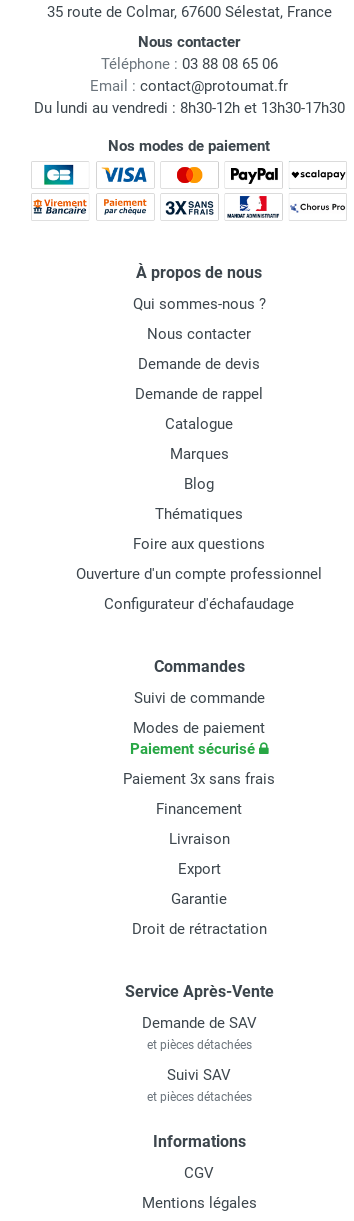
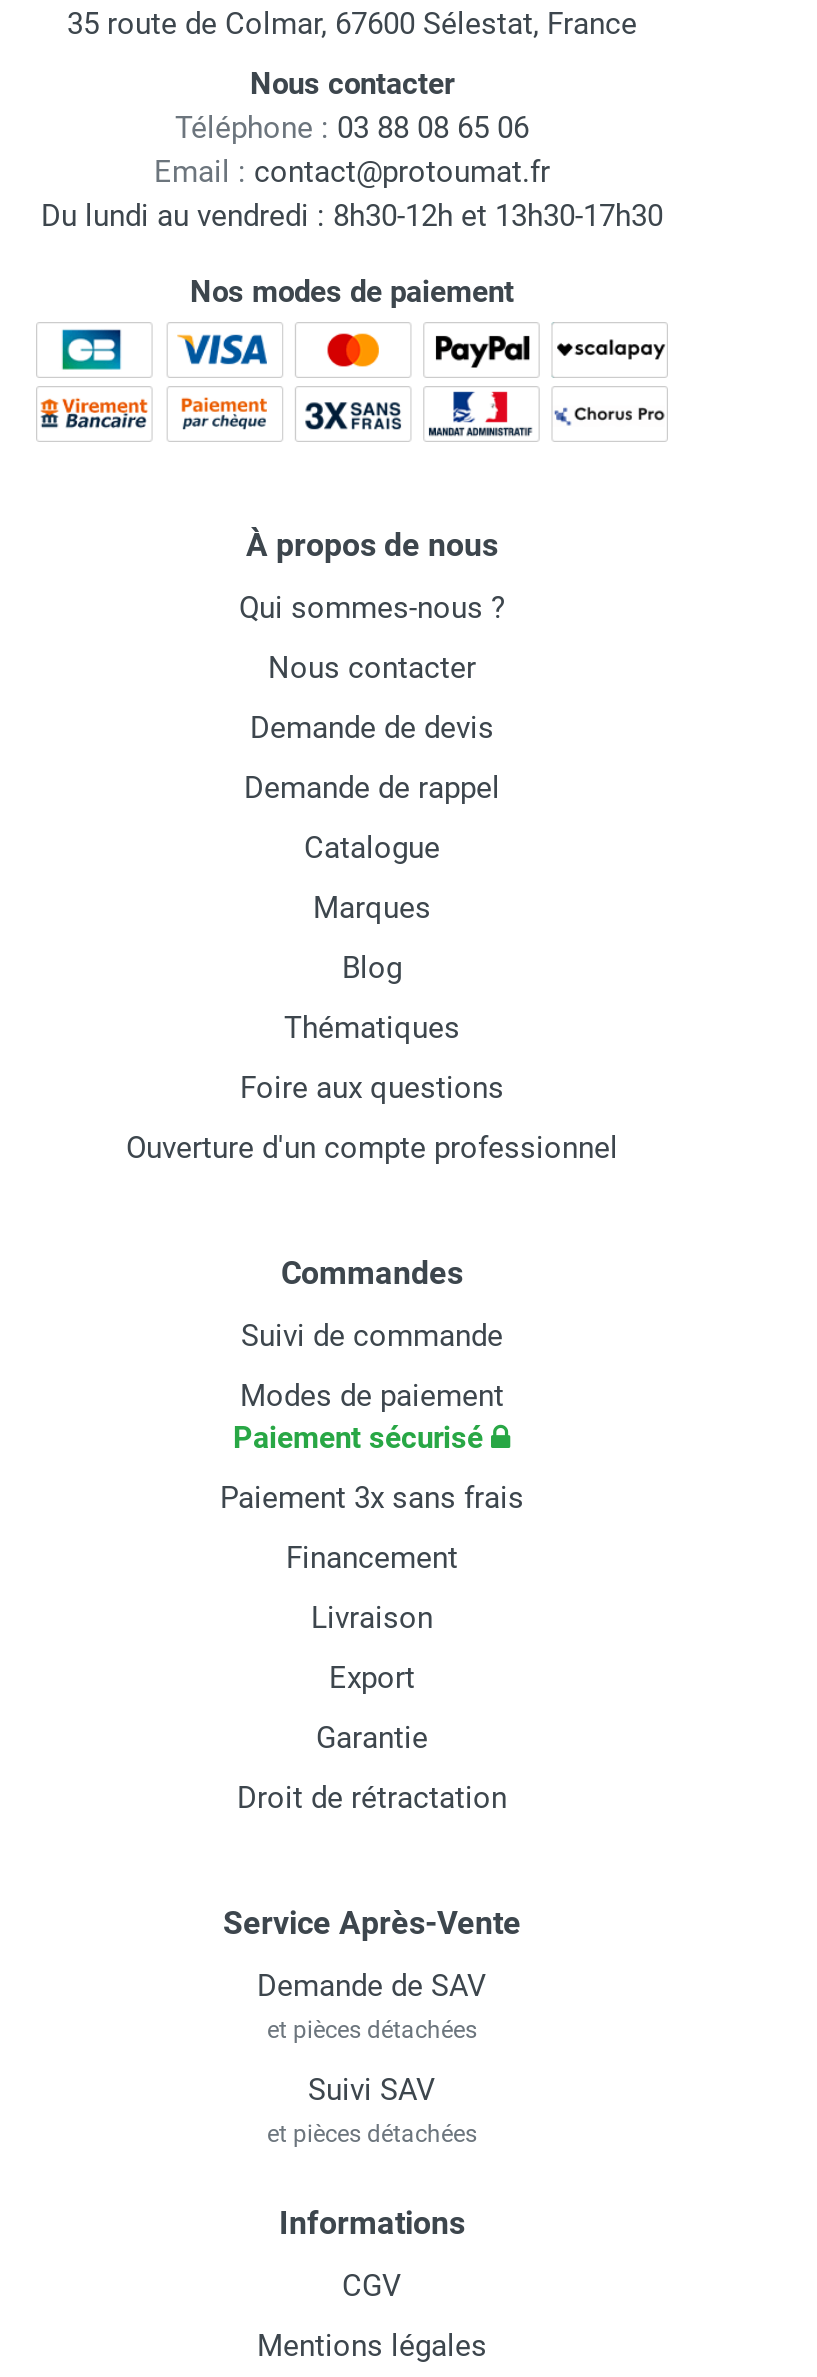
[104,595,294,613] Configurateur d'échafaudage -> none

